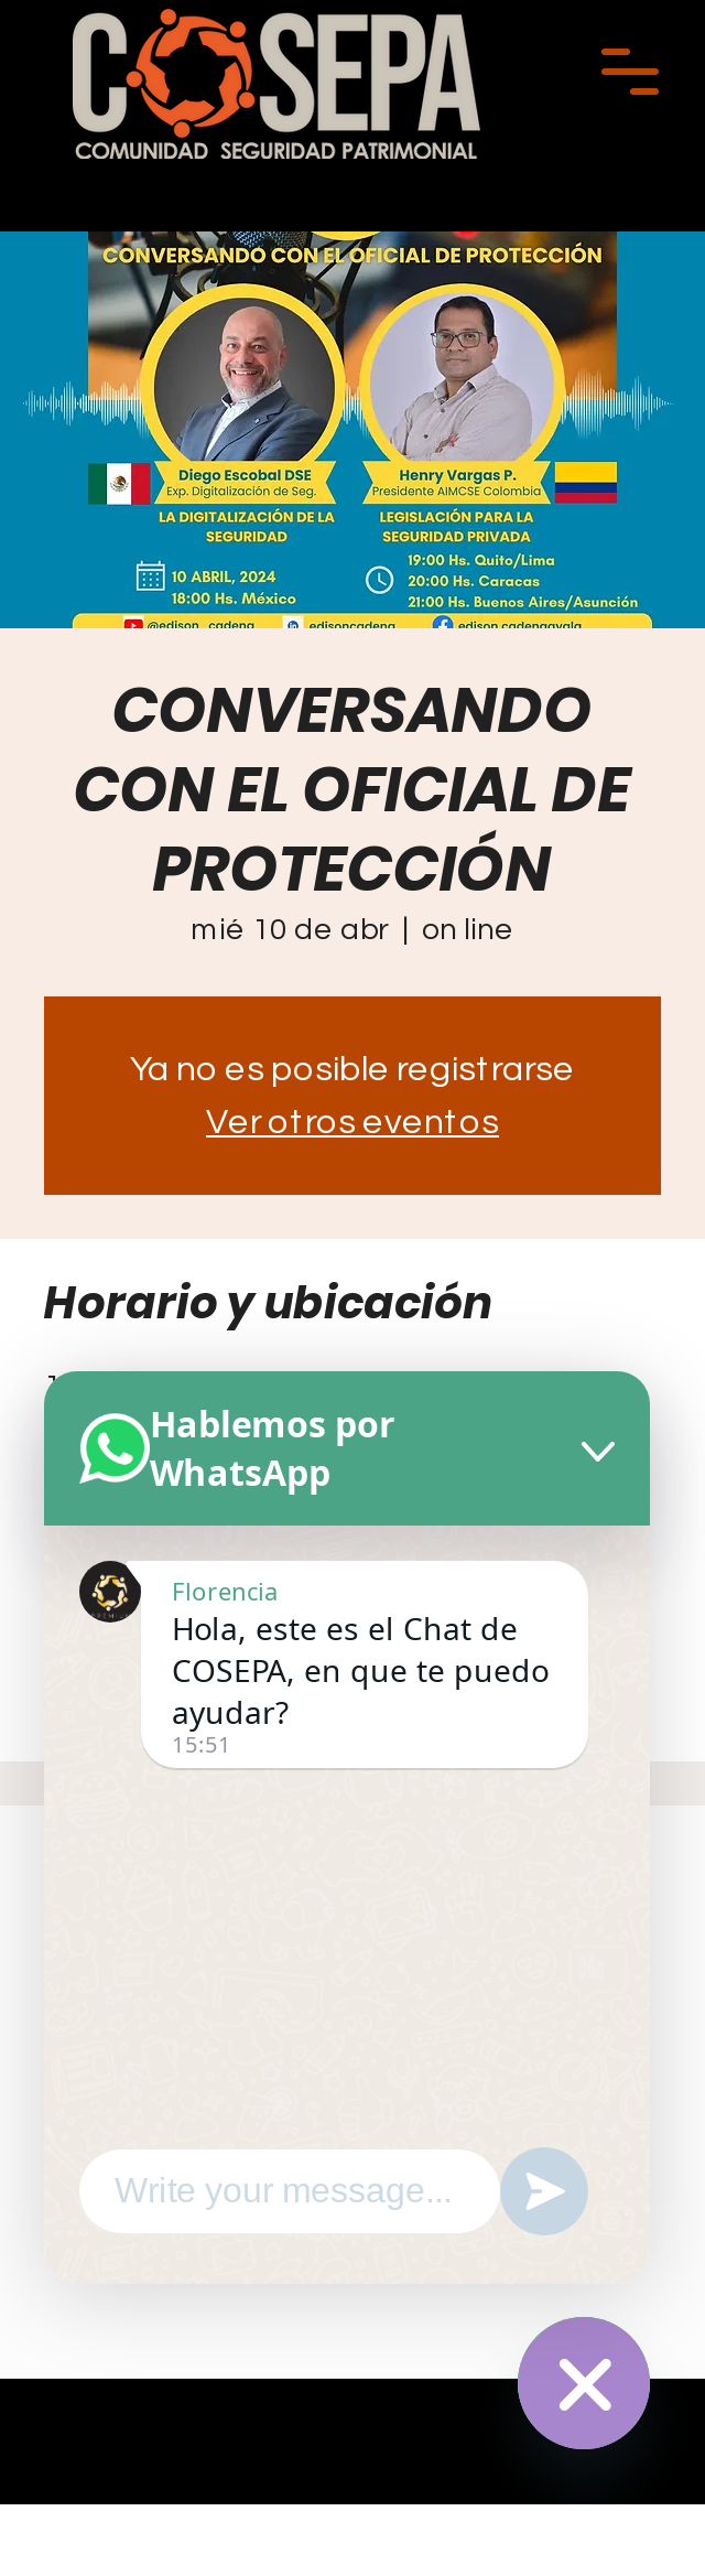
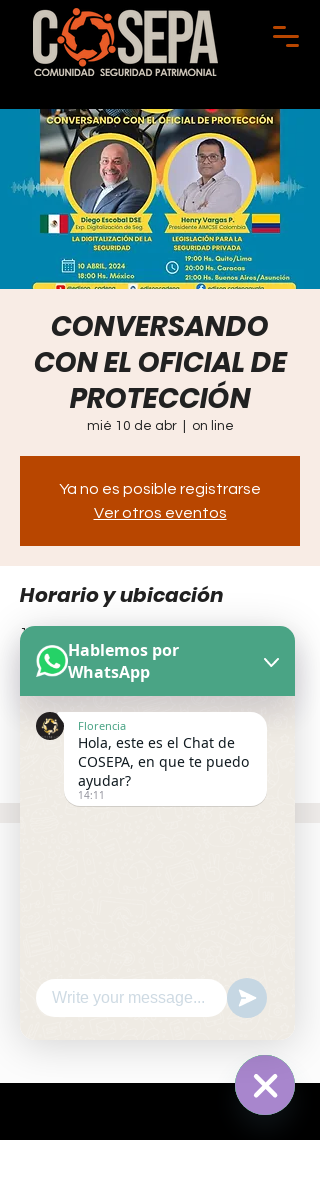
[172,1728,231,1759] 15:51 -> [78,788,105,802] 14:11

